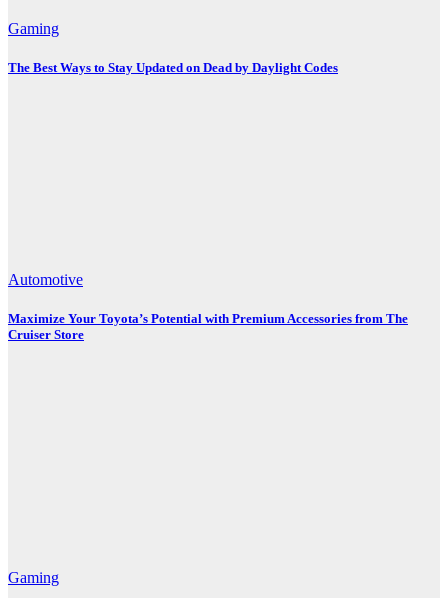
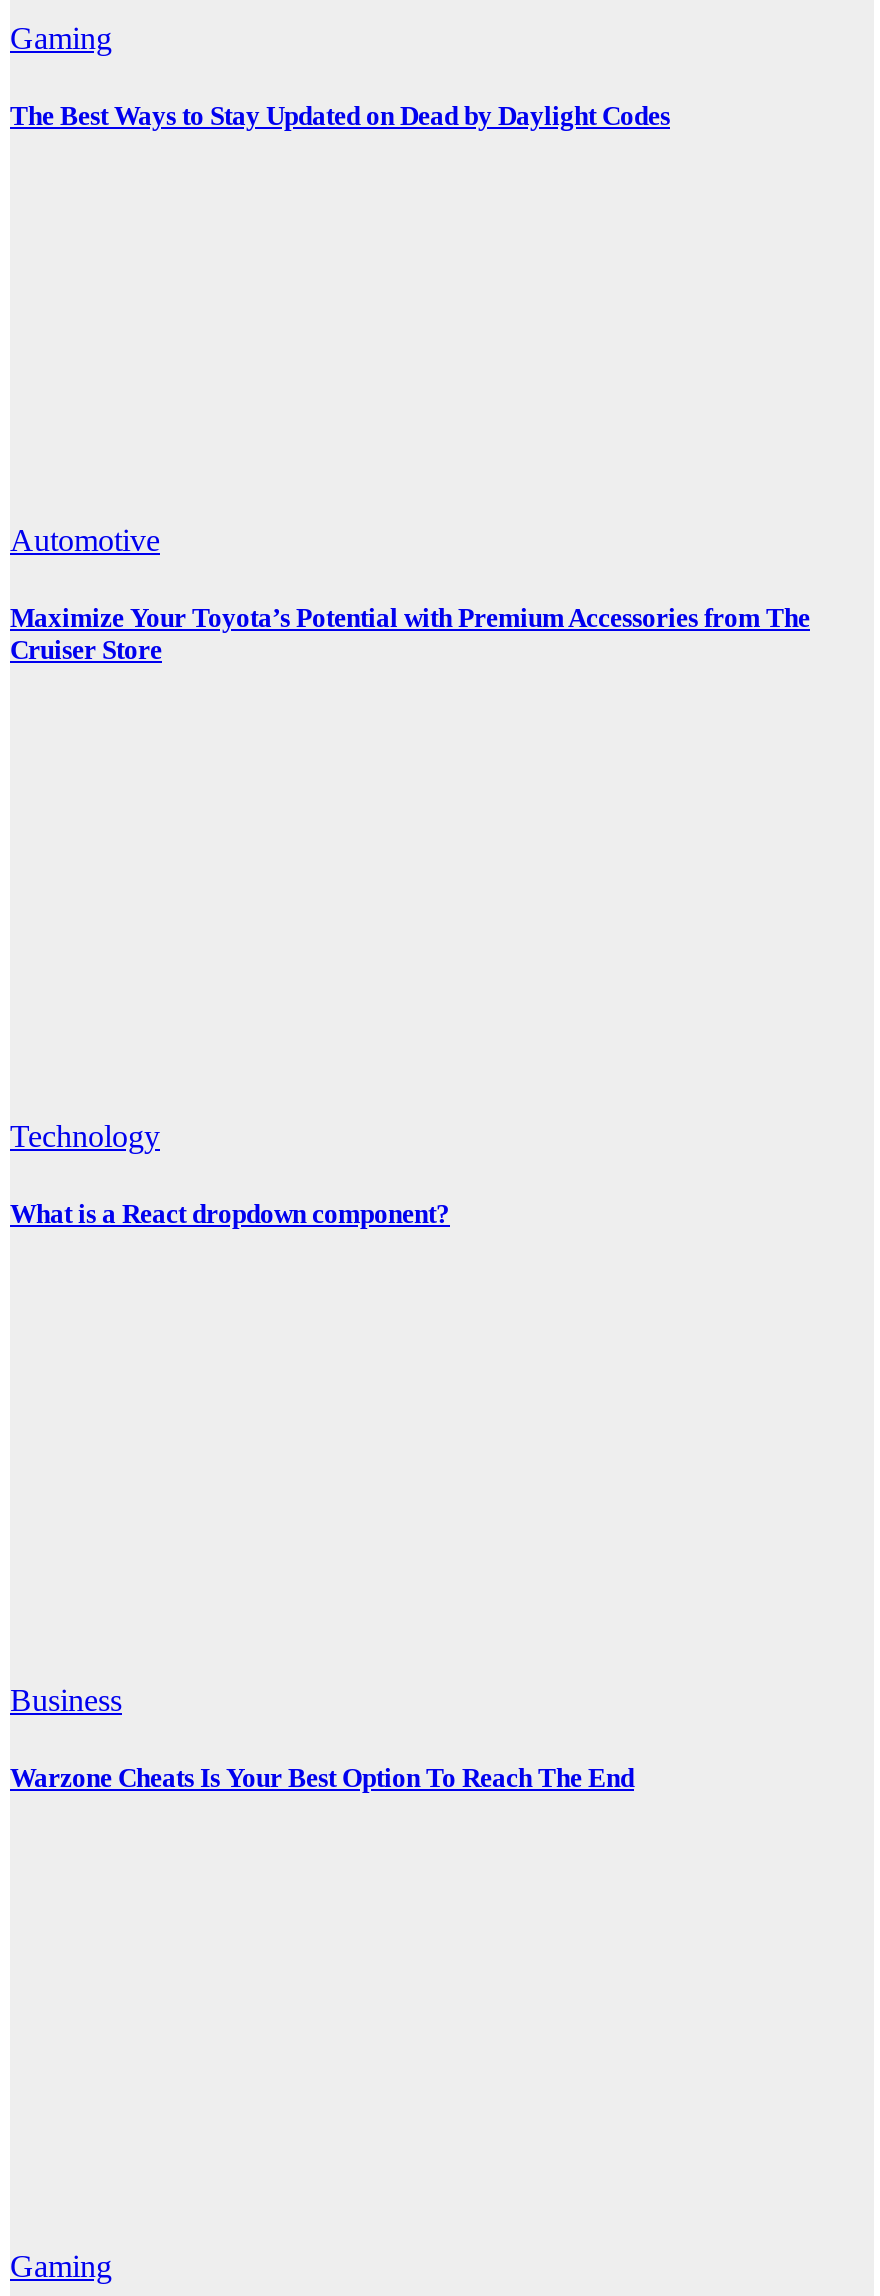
none -> [10,1119,450,1229] Technology | What is a React dropdown component?
none -> [10,1684,634,1794] Business | Warzone Cheats Is Your Best Option To Reach The End

